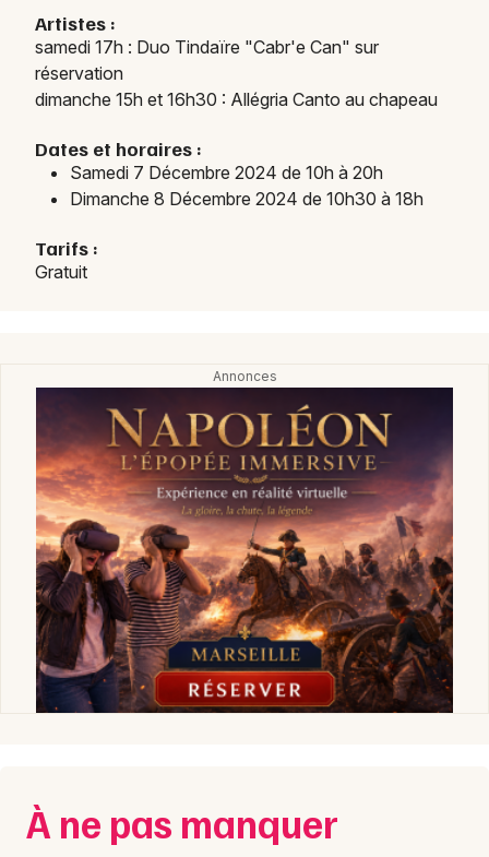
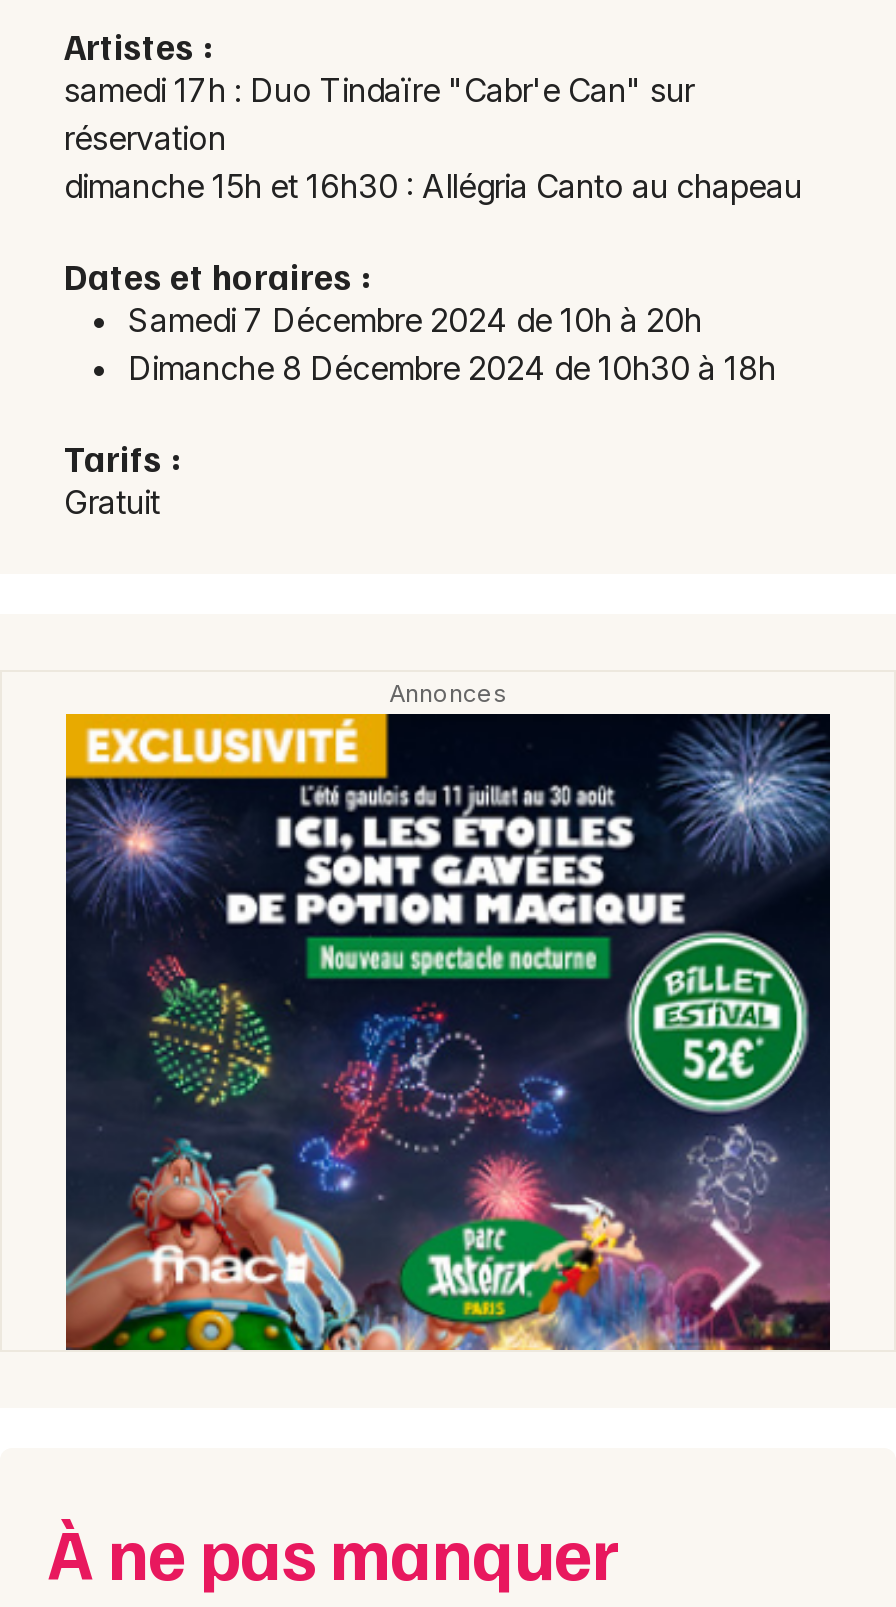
[35,386,454,714] [image] -> [64,712,832,1352] [image]

